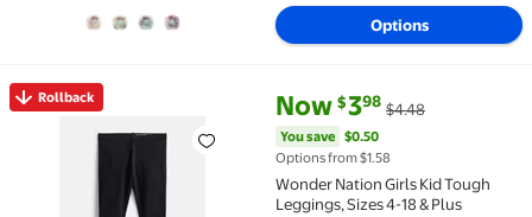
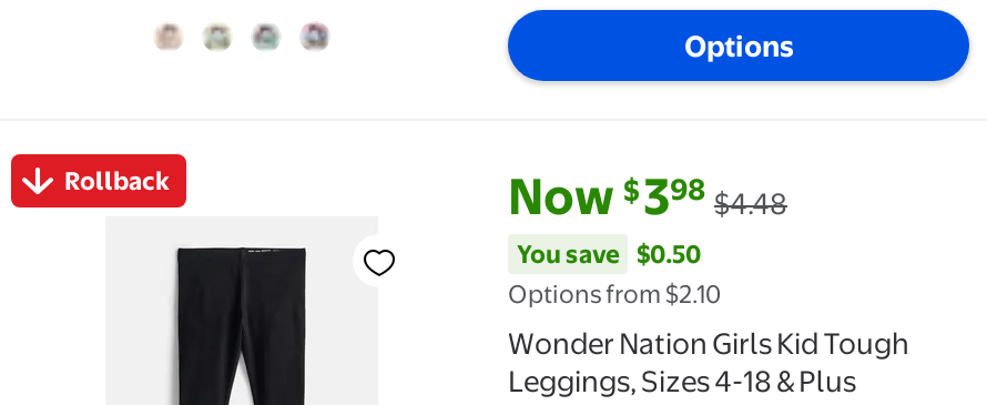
[275,149,391,166] Options from $1.58 -> [508,279,721,310] Options from $2.10

